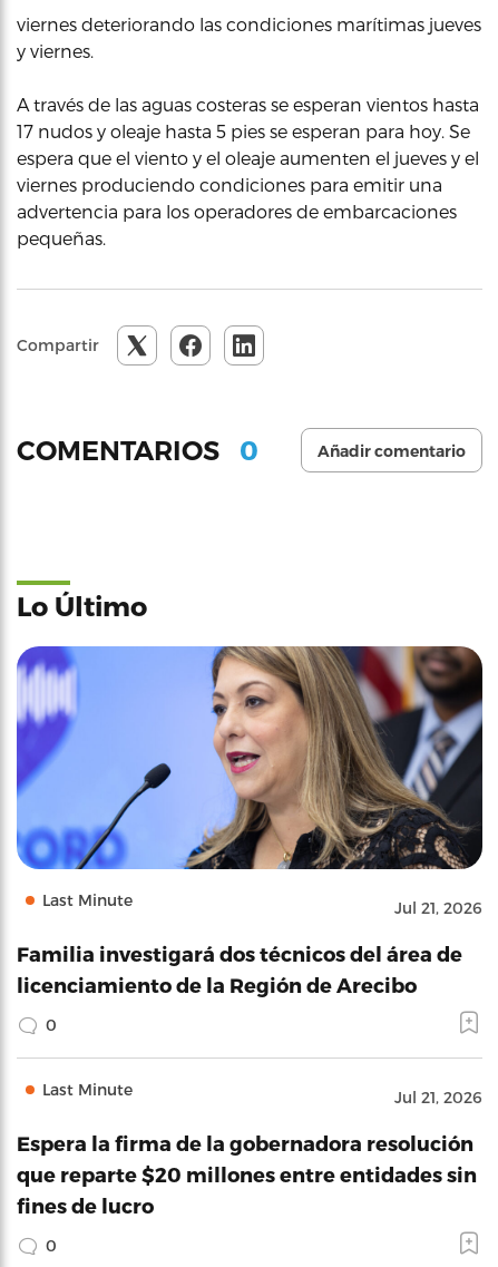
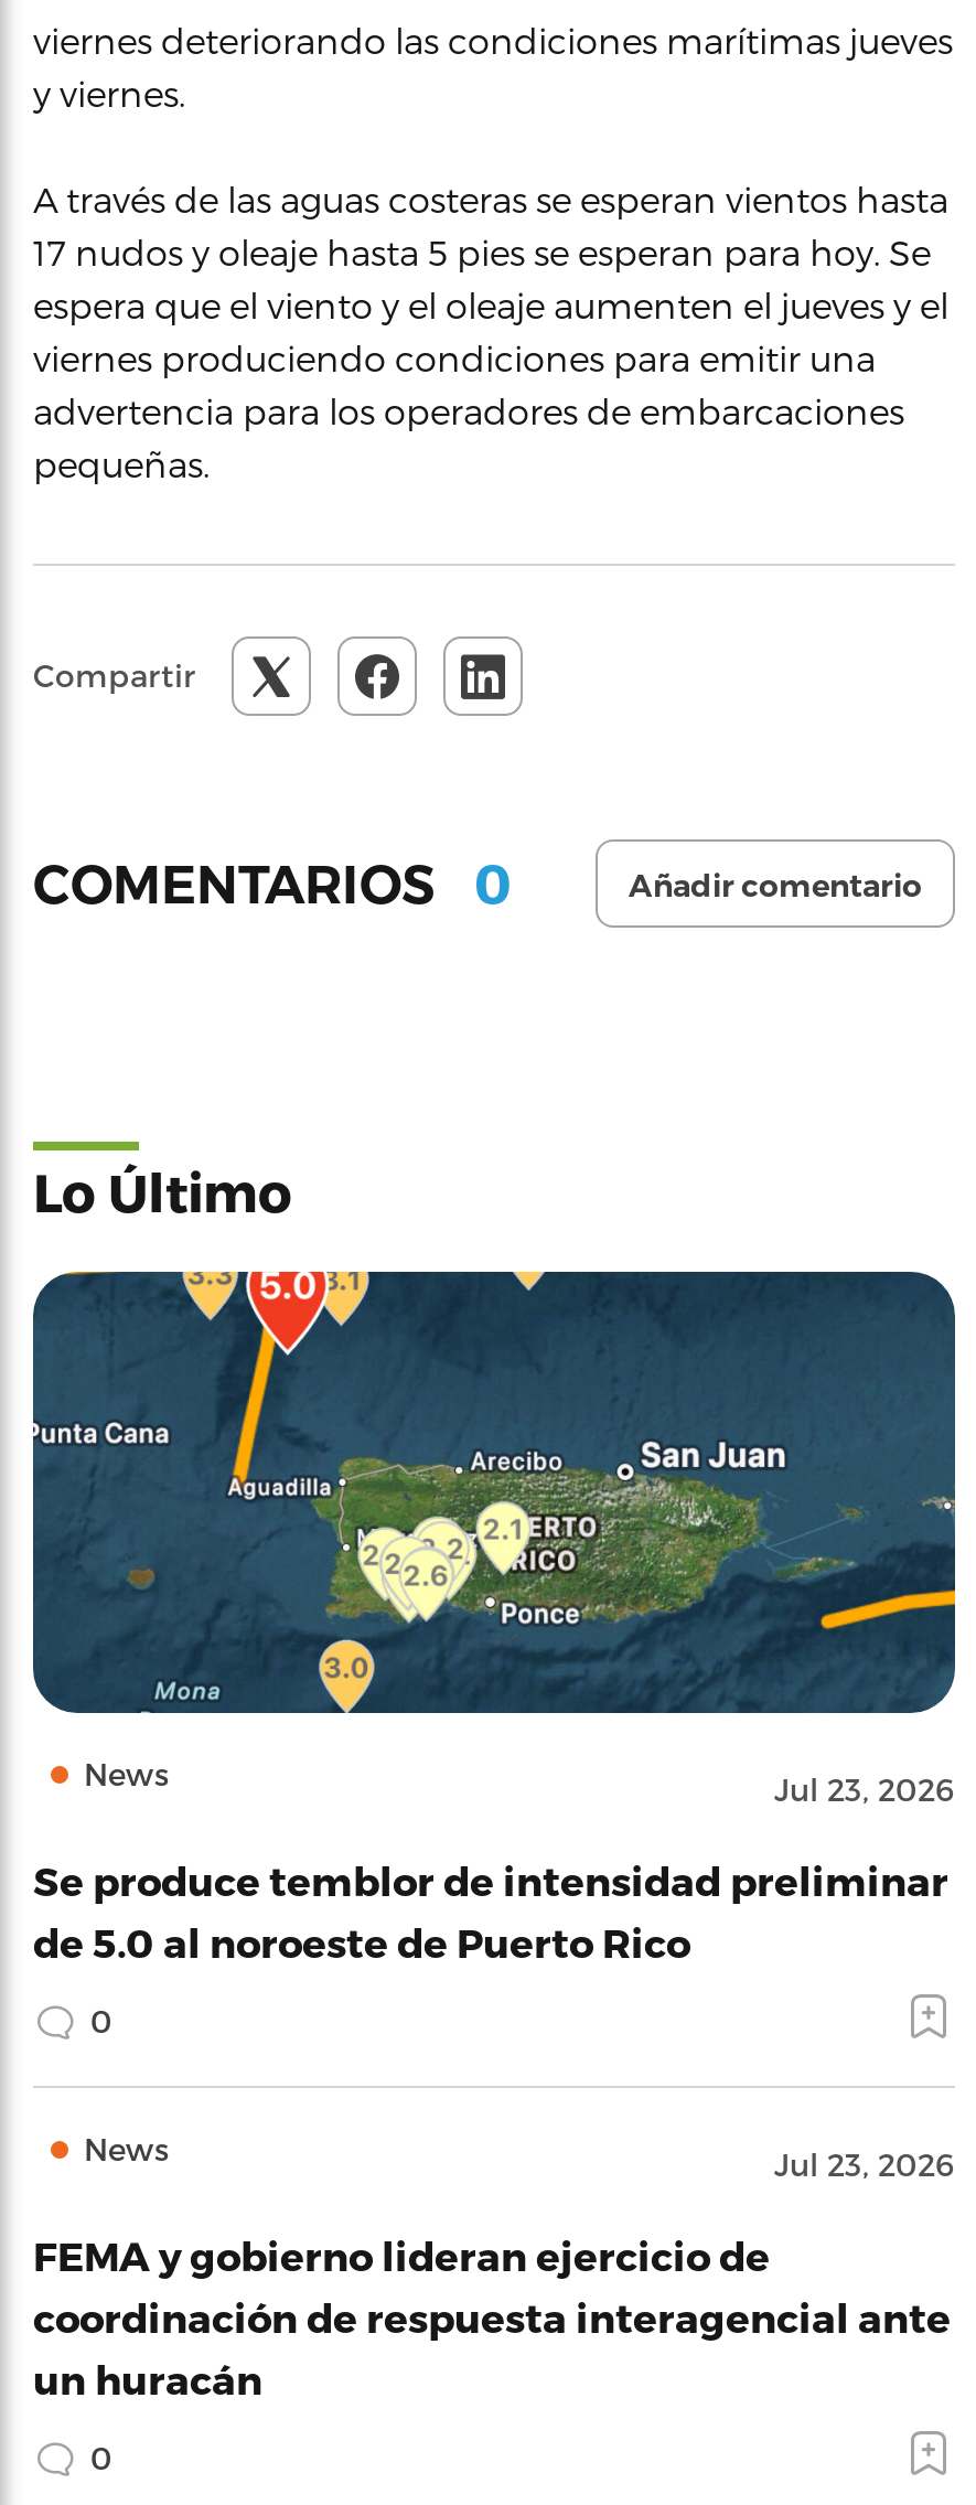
[16,645,484,917] [image] | Last Minute | Jul 21, 2026 -> [31,1270,957,1808] [image] | News | Jul 23, 2026
[17,942,462,996] Familia investigará dos técnicos del área de | licenciamiento de la Región de Arecibo -> [33,1856,948,1965] Se produce temblor de intensidad preliminar | de 5.0 al noroeste de Puerto Rico
[42,1080,482,1107] Last Minute | Jul 21, 2026 -> [84,2130,955,2183] News | Jul 23, 2026
[17,1131,477,1217] Espera la firma de la gobernadora resolución | que reparte $20 millones entre entidades sin | fines de lucro -> [33,2231,951,2401] FEMA y gobierno lideran ejercicio de | coordinación de respuesta interagencial ante | un huracán

